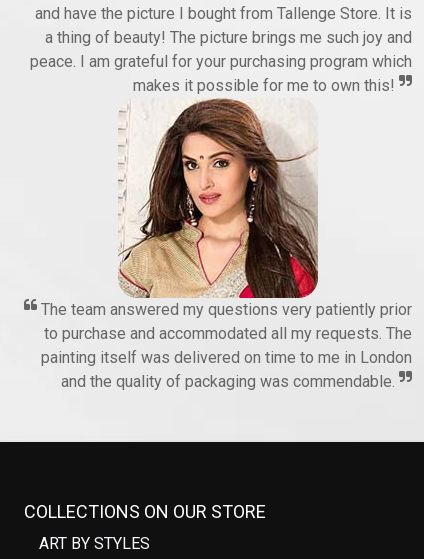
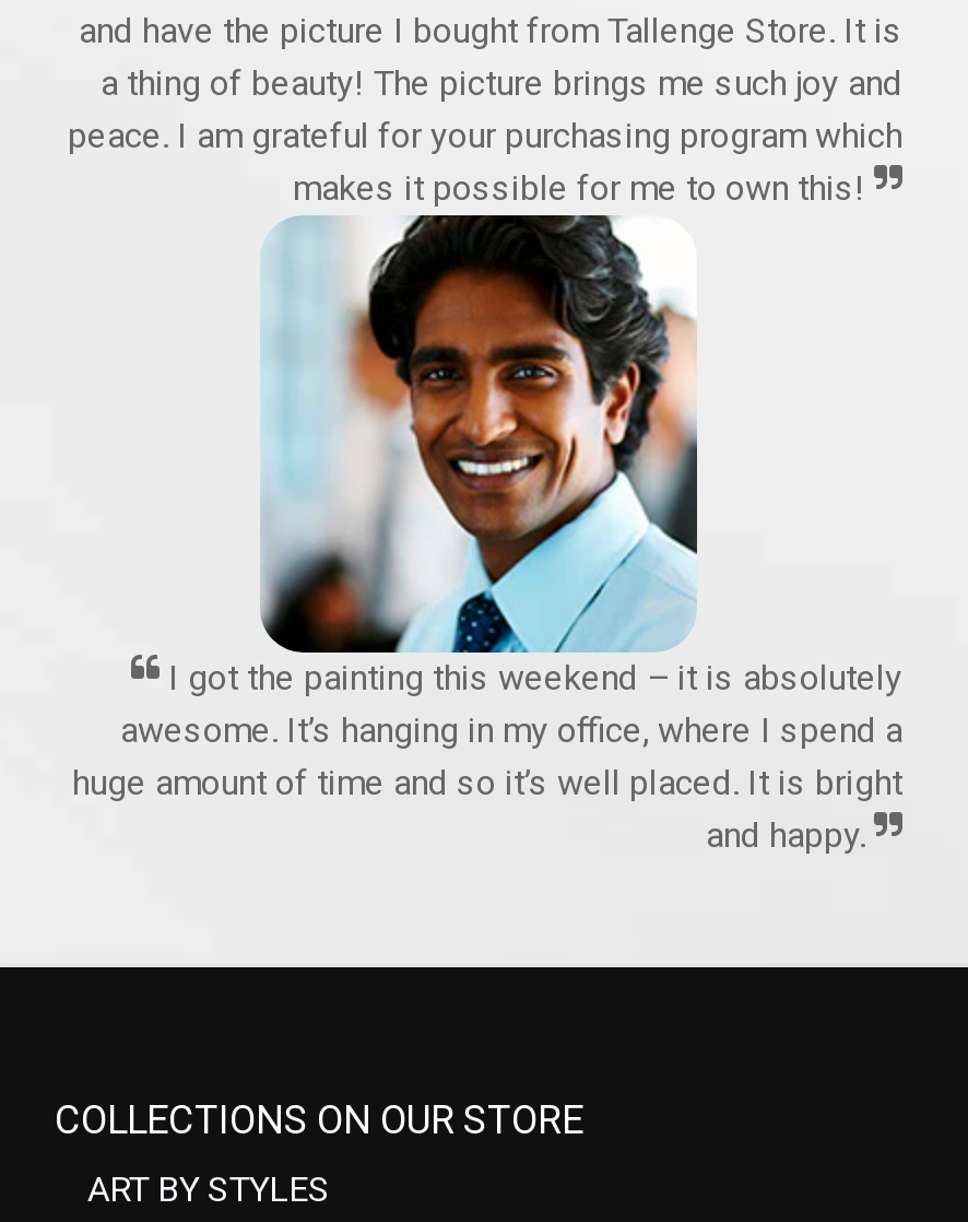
[37,98,412,391] [image] | The team answered my questions very patiently prior | to purchase and accommodated all my requests. The | painting itself was delivered on time to me in London | and the quality of packaging was commendable. -> [72,212,902,854] [image] | I got the painting this weekend – it is absolutely | awesome. It’s hanging in my office, where I spend a | huge amount of time and so it’s well placed. It is bright | and happy.

